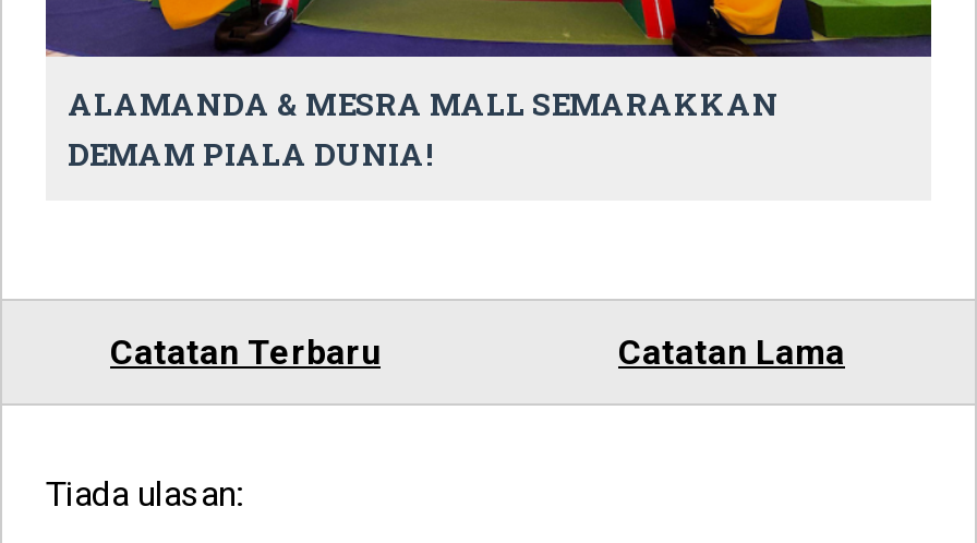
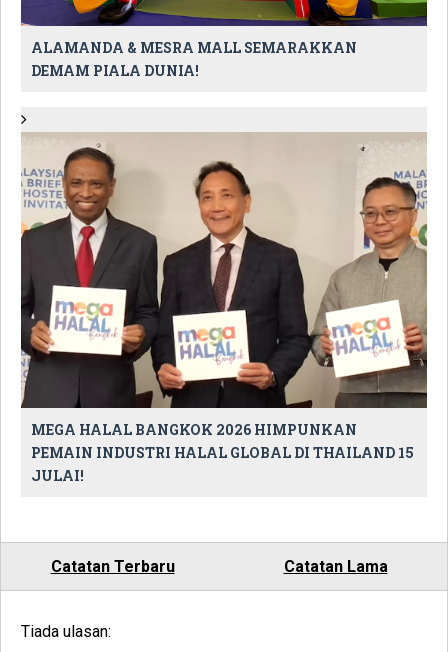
none -> [20,114,428,485] [image] | MEGA HALAL BANGKOK 2026 HIMPUNKAN | PEMAIN INDUSTRI HALAL GLOBAL DI THAILAND 15 | JULAI!

